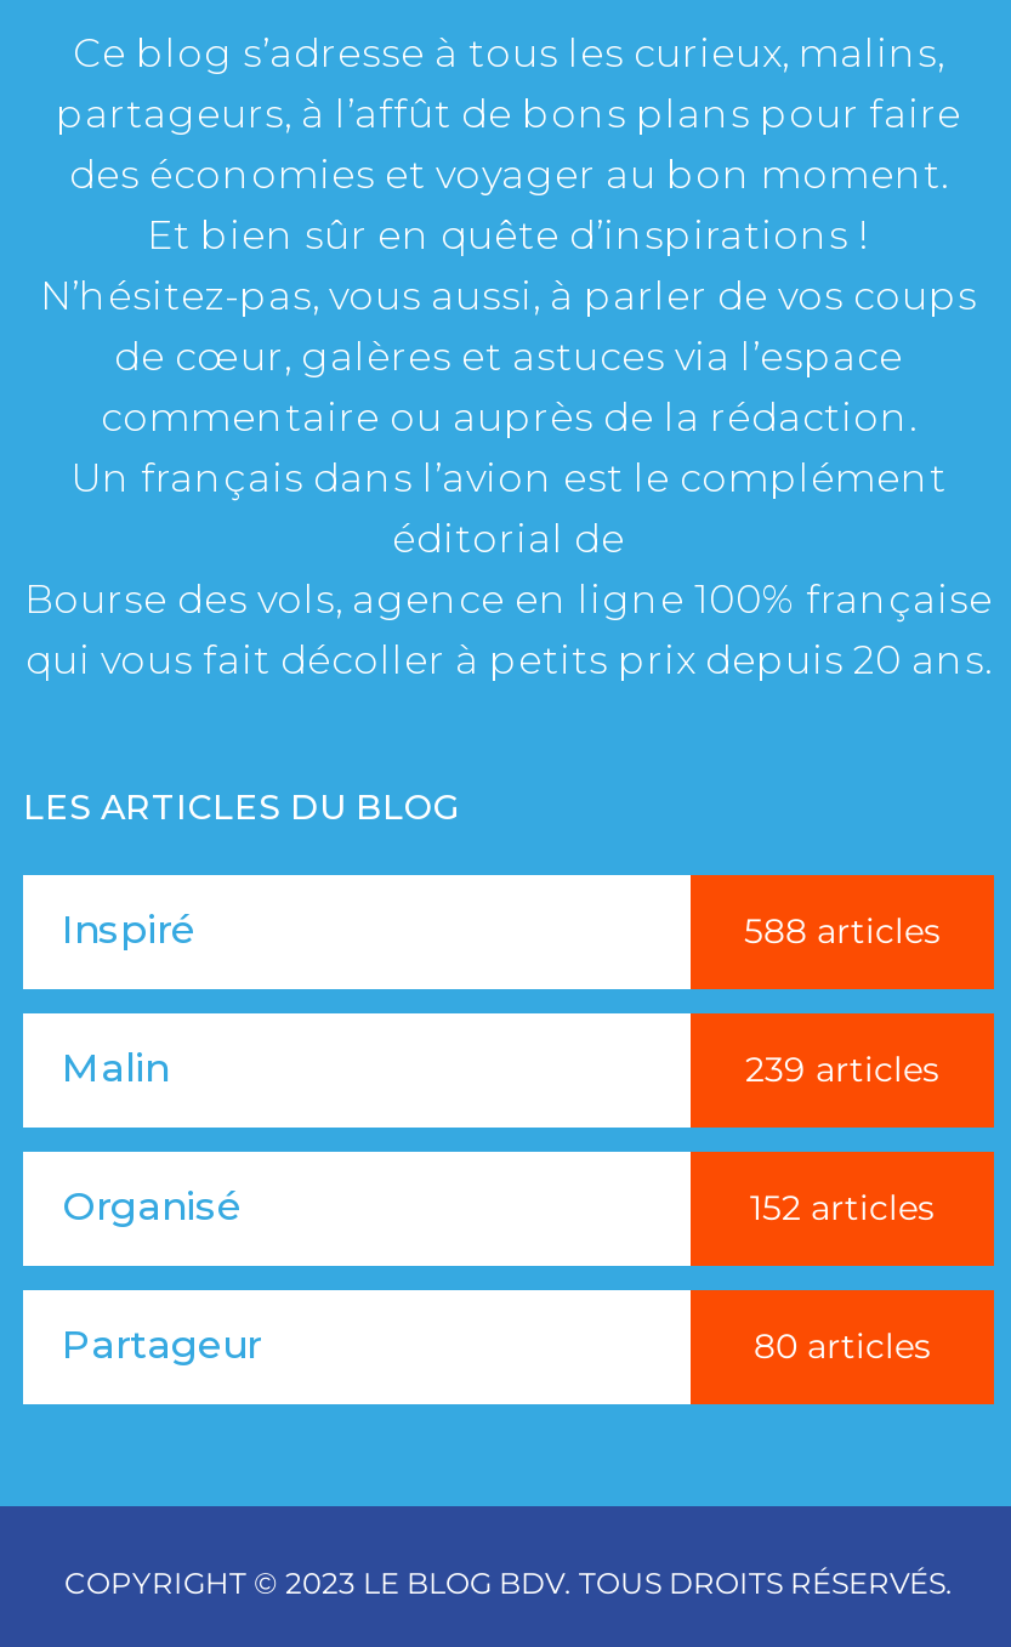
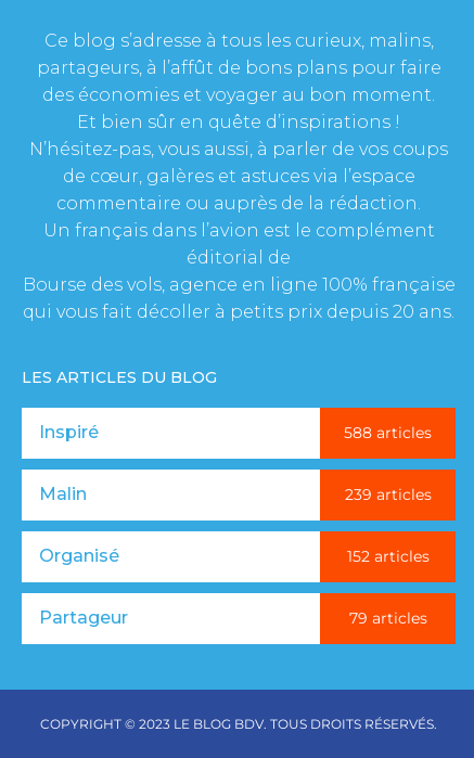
[754,1324,931,1368] 80 articles -> [349,608,427,628] 79 articles

